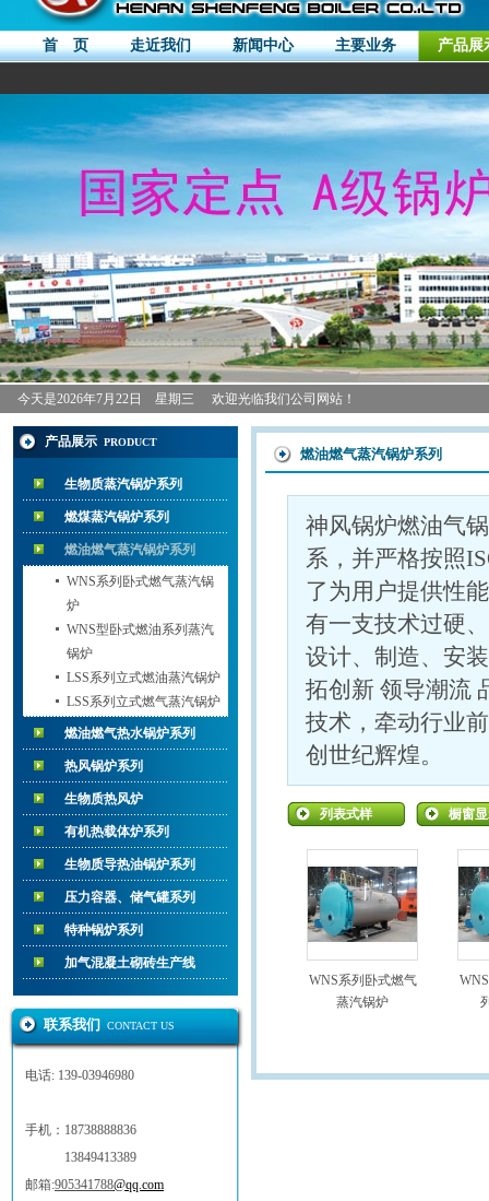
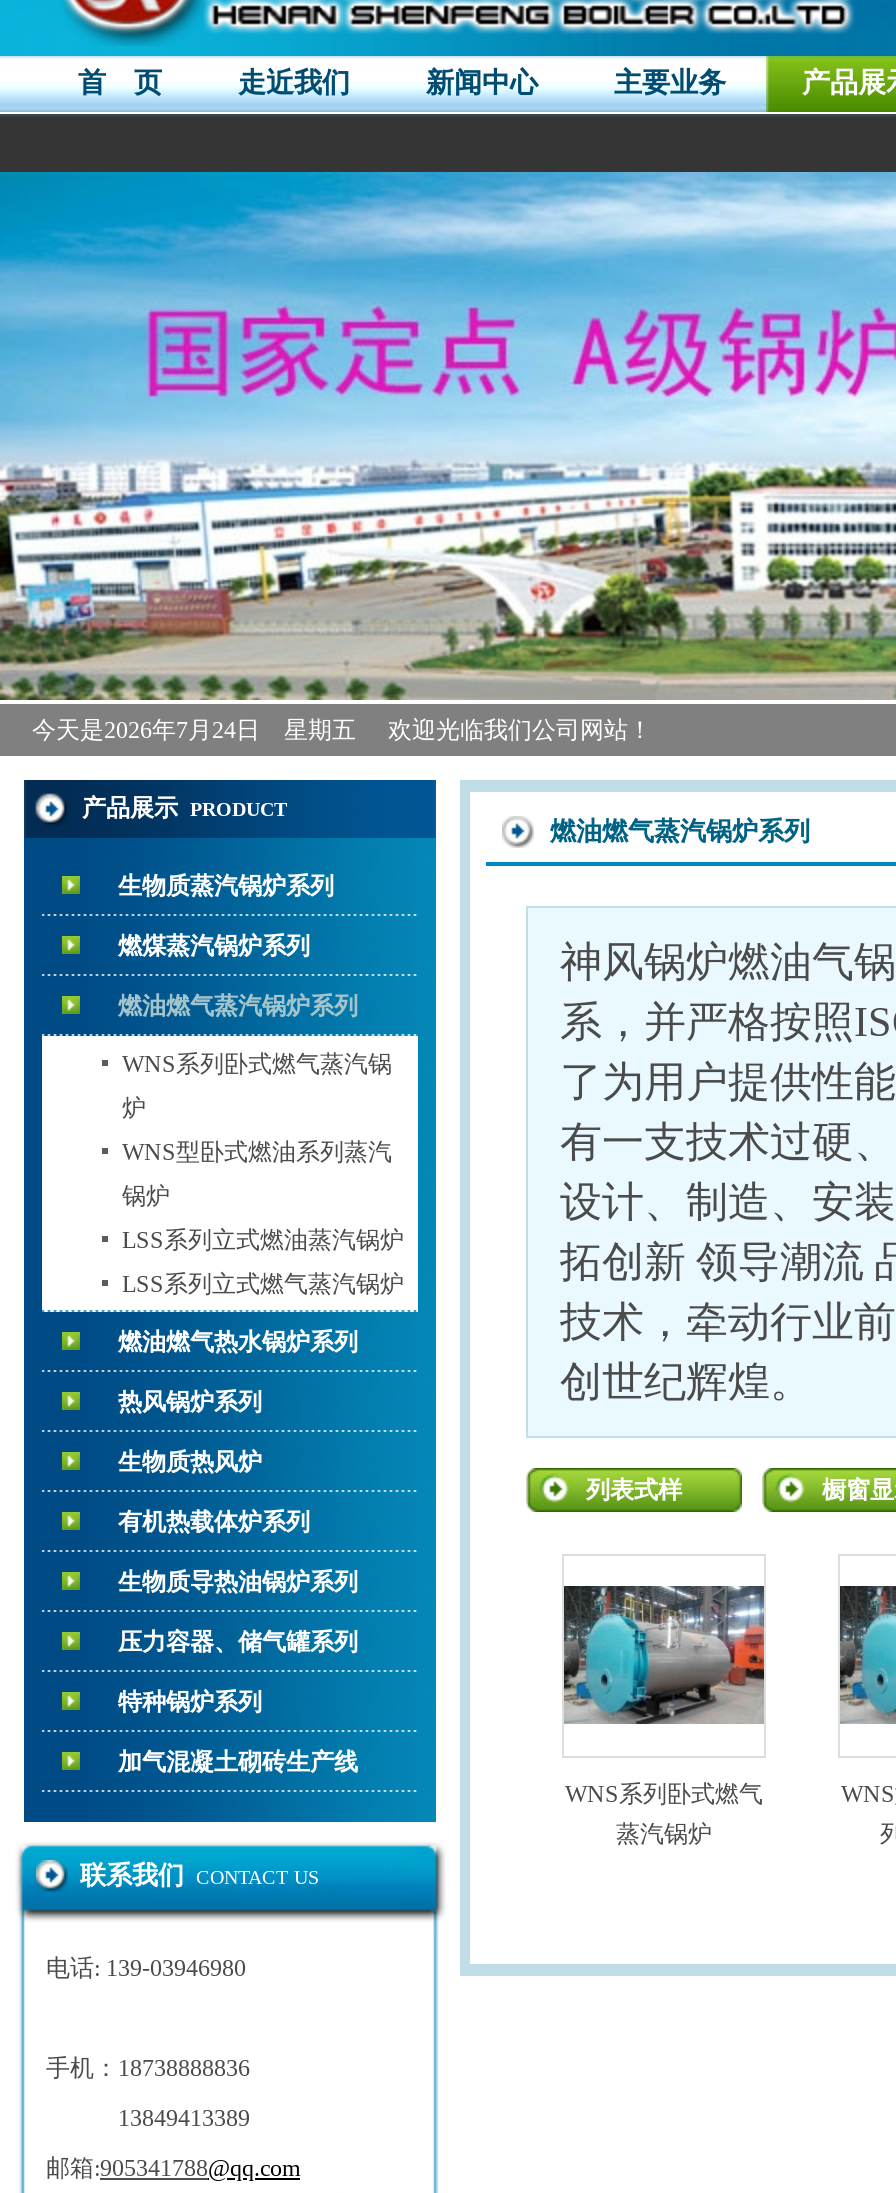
[17,391,194,407] 今天是2026年7月22日 星期三 -> [32,716,356,744] 今天是2026年7月24日 星期五

